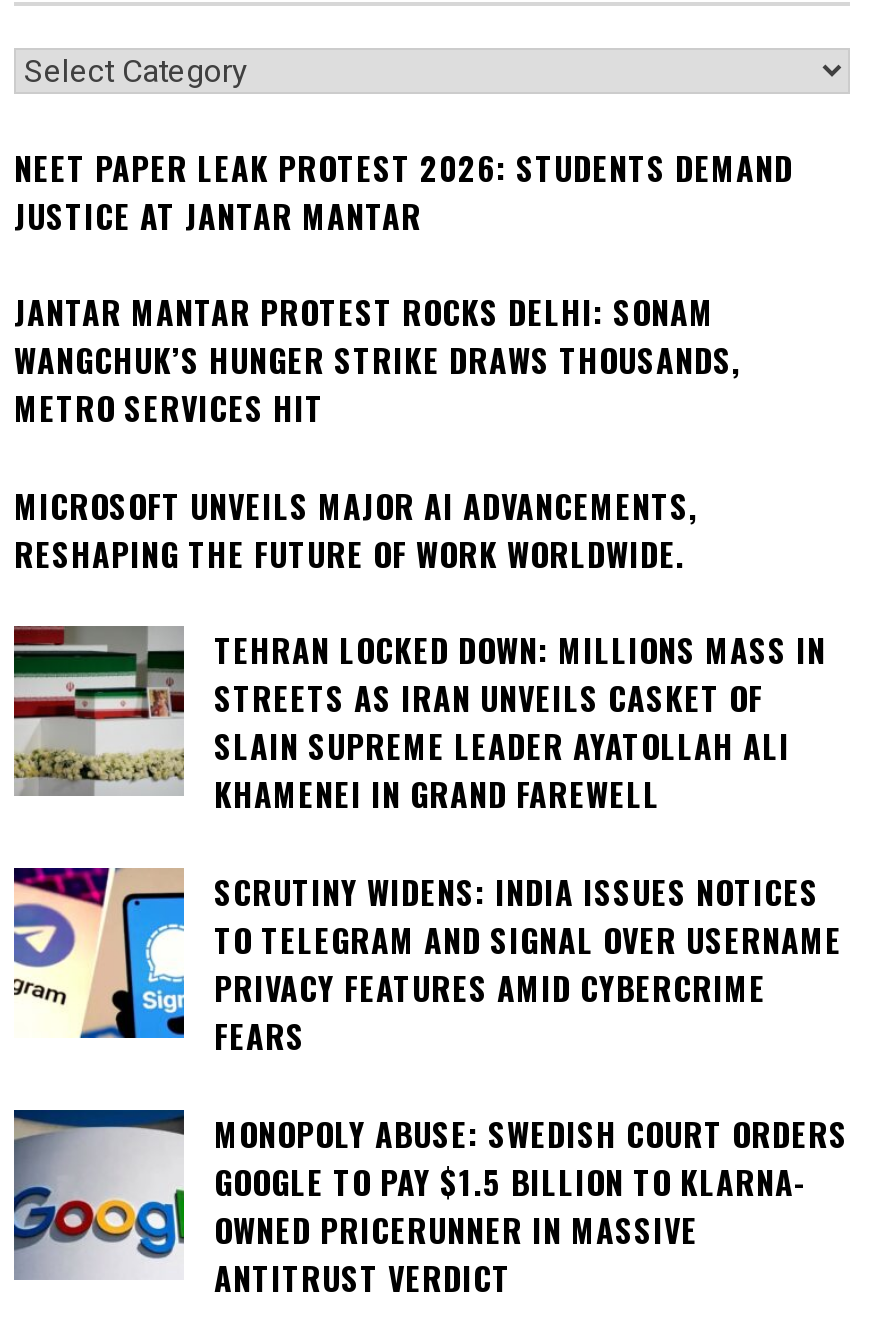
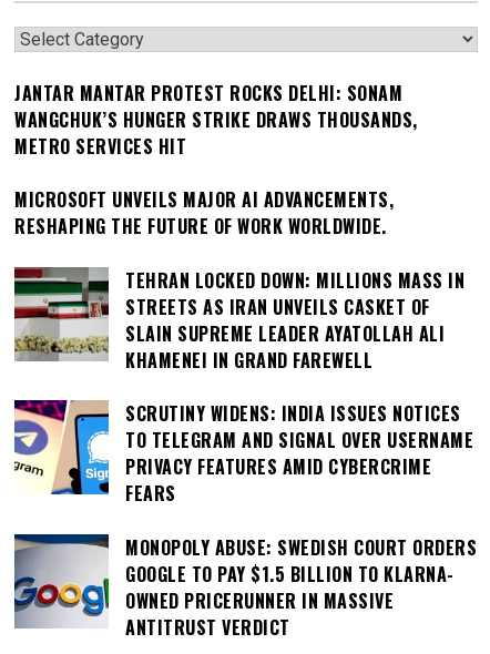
[14,143,793,239] NEET PAPER LEAK PROTEST 2026: STUDENTS DEMAND | JUSTICE AT JANTAR MANTAR -> none

